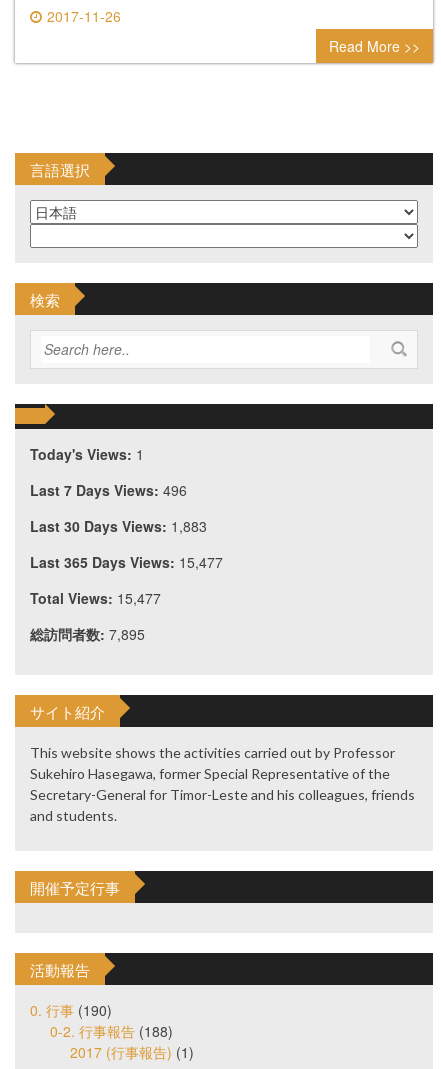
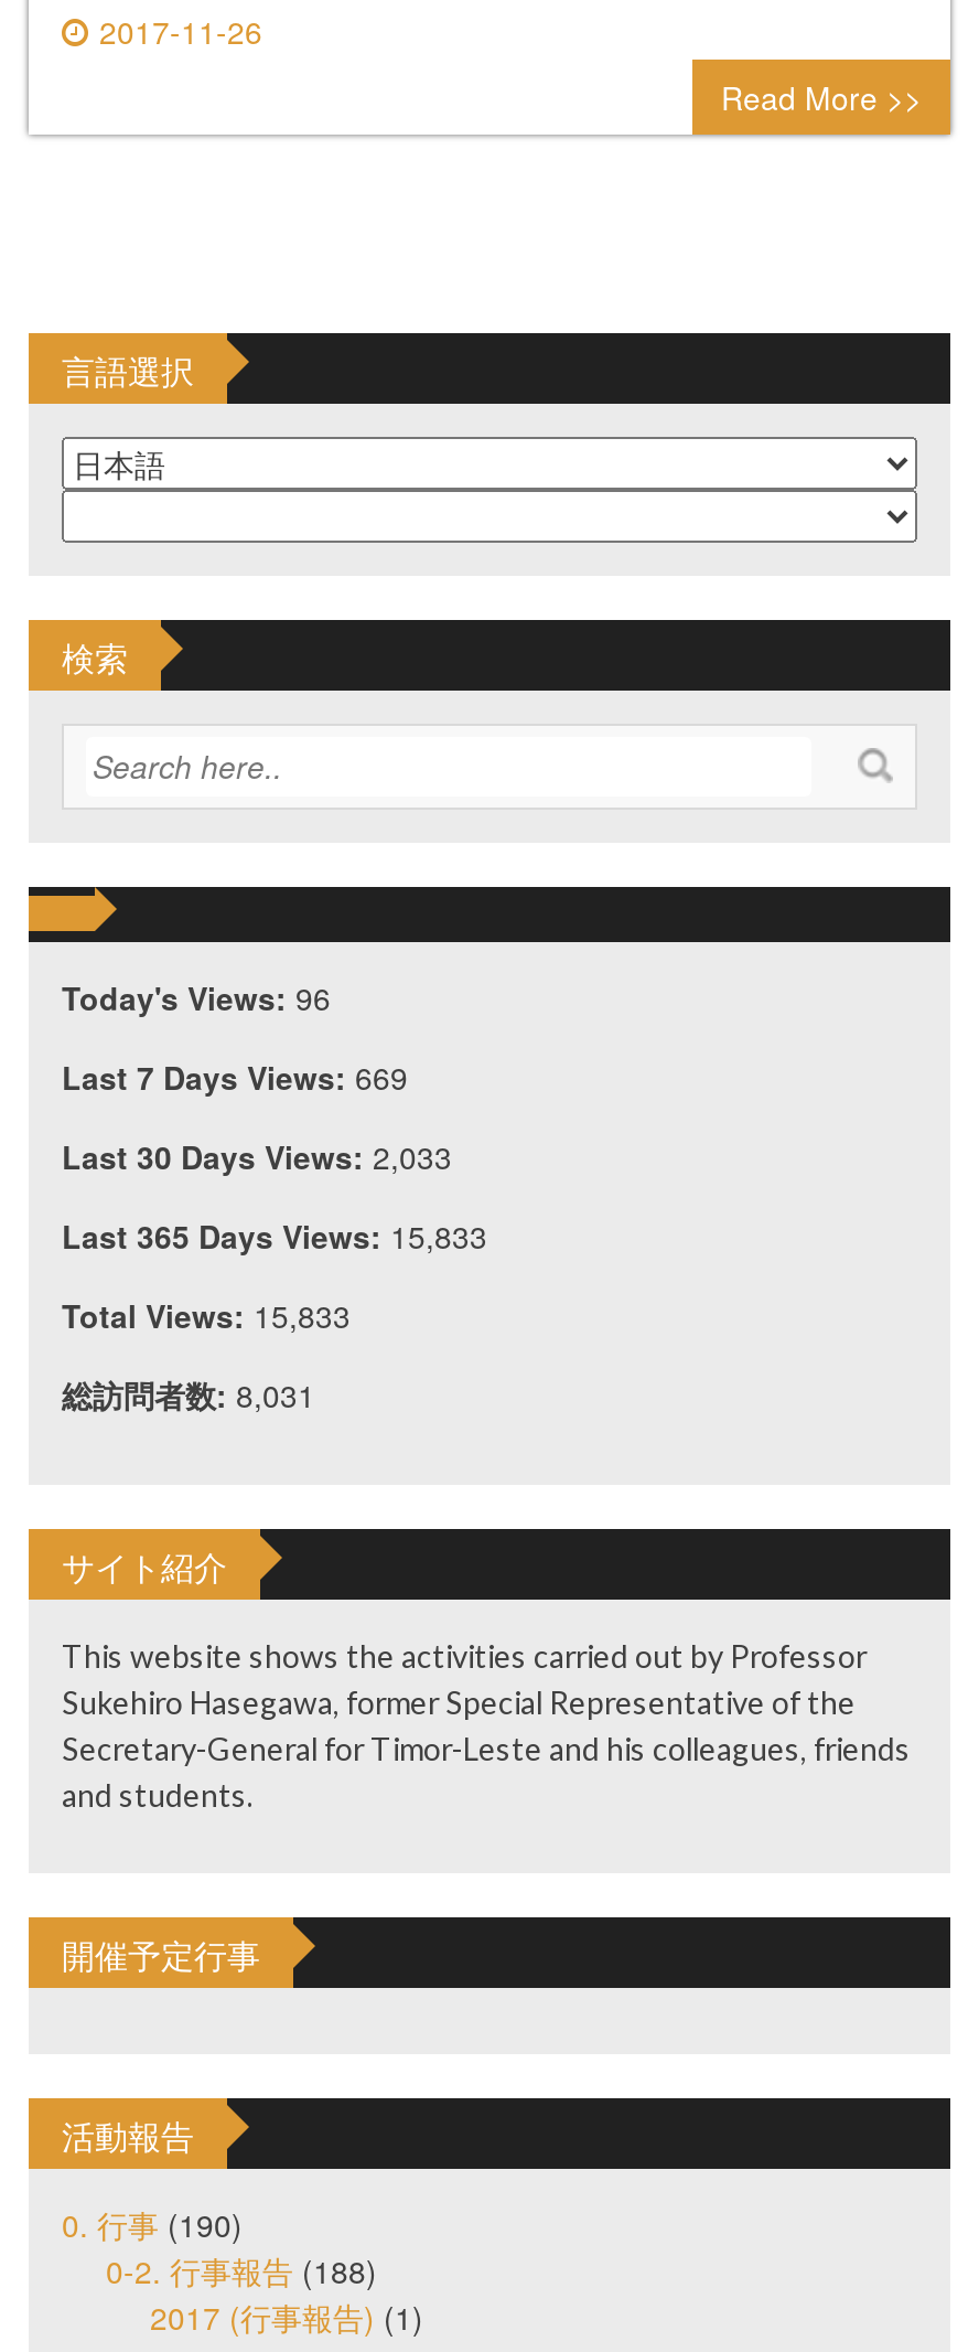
[30,444,144,464] Today's Views: 1 -> [62,976,331,1020] Today's Views: 96
[30,480,187,500] Last 7 Days Views: 496 -> [62,1056,408,1100] Last 7 Days Views: 669
[30,516,207,536] Last 30 Days Views: 1,883 -> [62,1135,452,1179] Last 30 Days Views: 2,033
[30,552,223,572] Last 365 Days Views: 15,477 -> [62,1214,487,1259] Last 365 Days Views: 15,833
[30,588,161,608] Total Views: 15,477 -> [62,1294,351,1338] Total Views: 15,833
[30,624,145,644] 総訪問者数: 7,895 -> [62,1373,315,1417] 総訪問者数: 8,031

